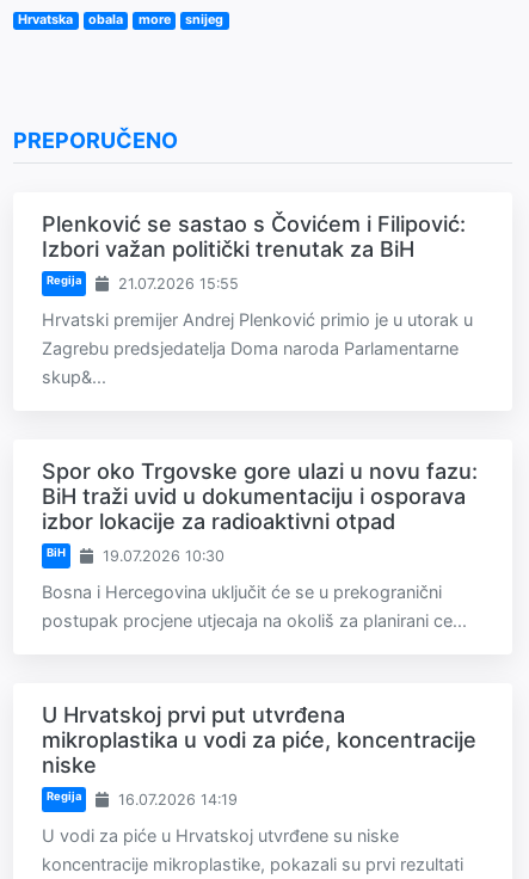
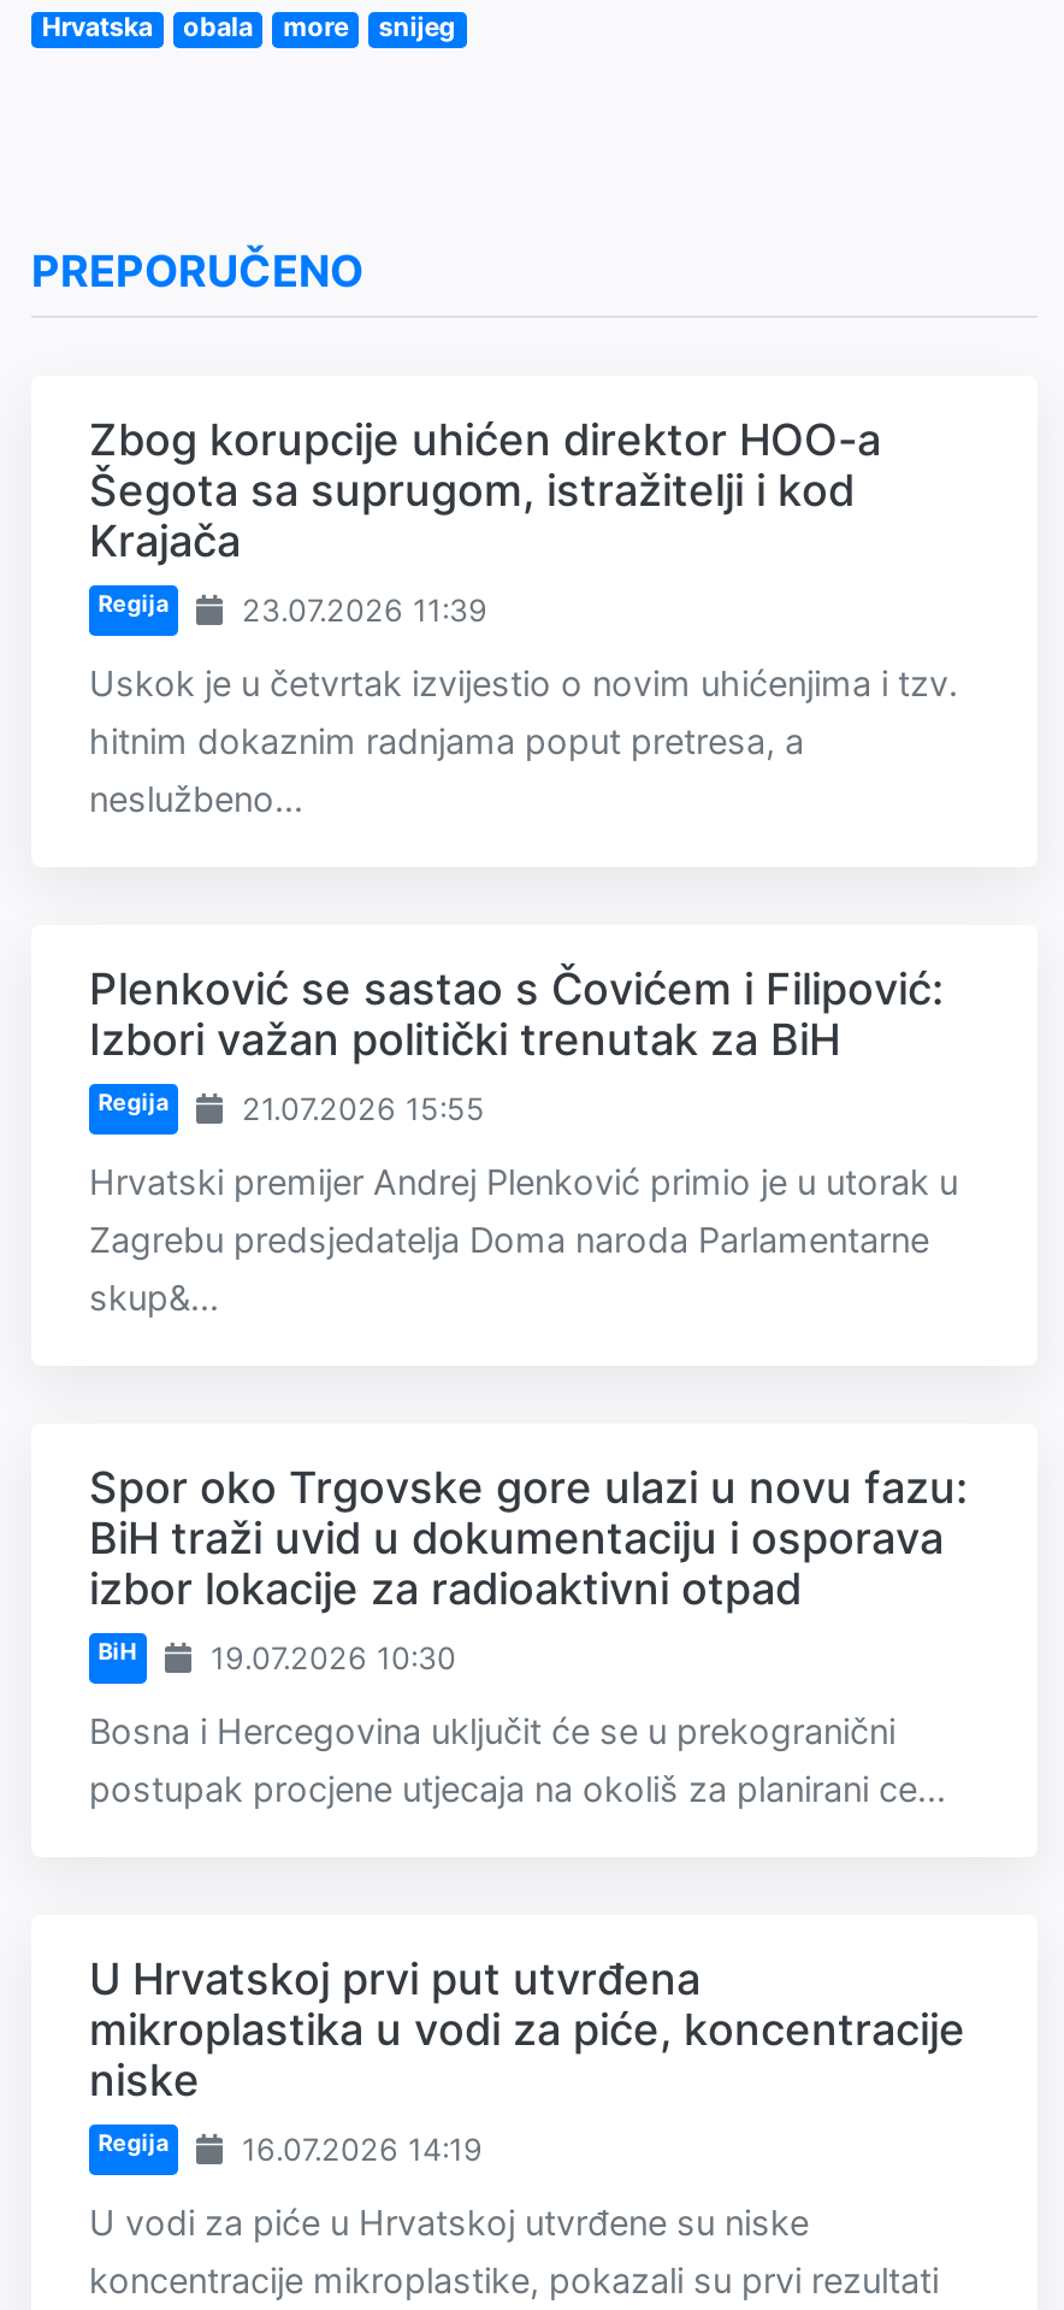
none -> [89,416,958,820] Zbog korupcije uhićen direktor HOO-a | Šegota sa suprugom, istražitelji i kod | Krajača | Regija | 23.07.2026 11:39 | Uskok je u četvrtak izvijestio o novim uhićenjima i tzv. | hitnim dokaznim radnjama poput pretresa, a | neslužbeno...

